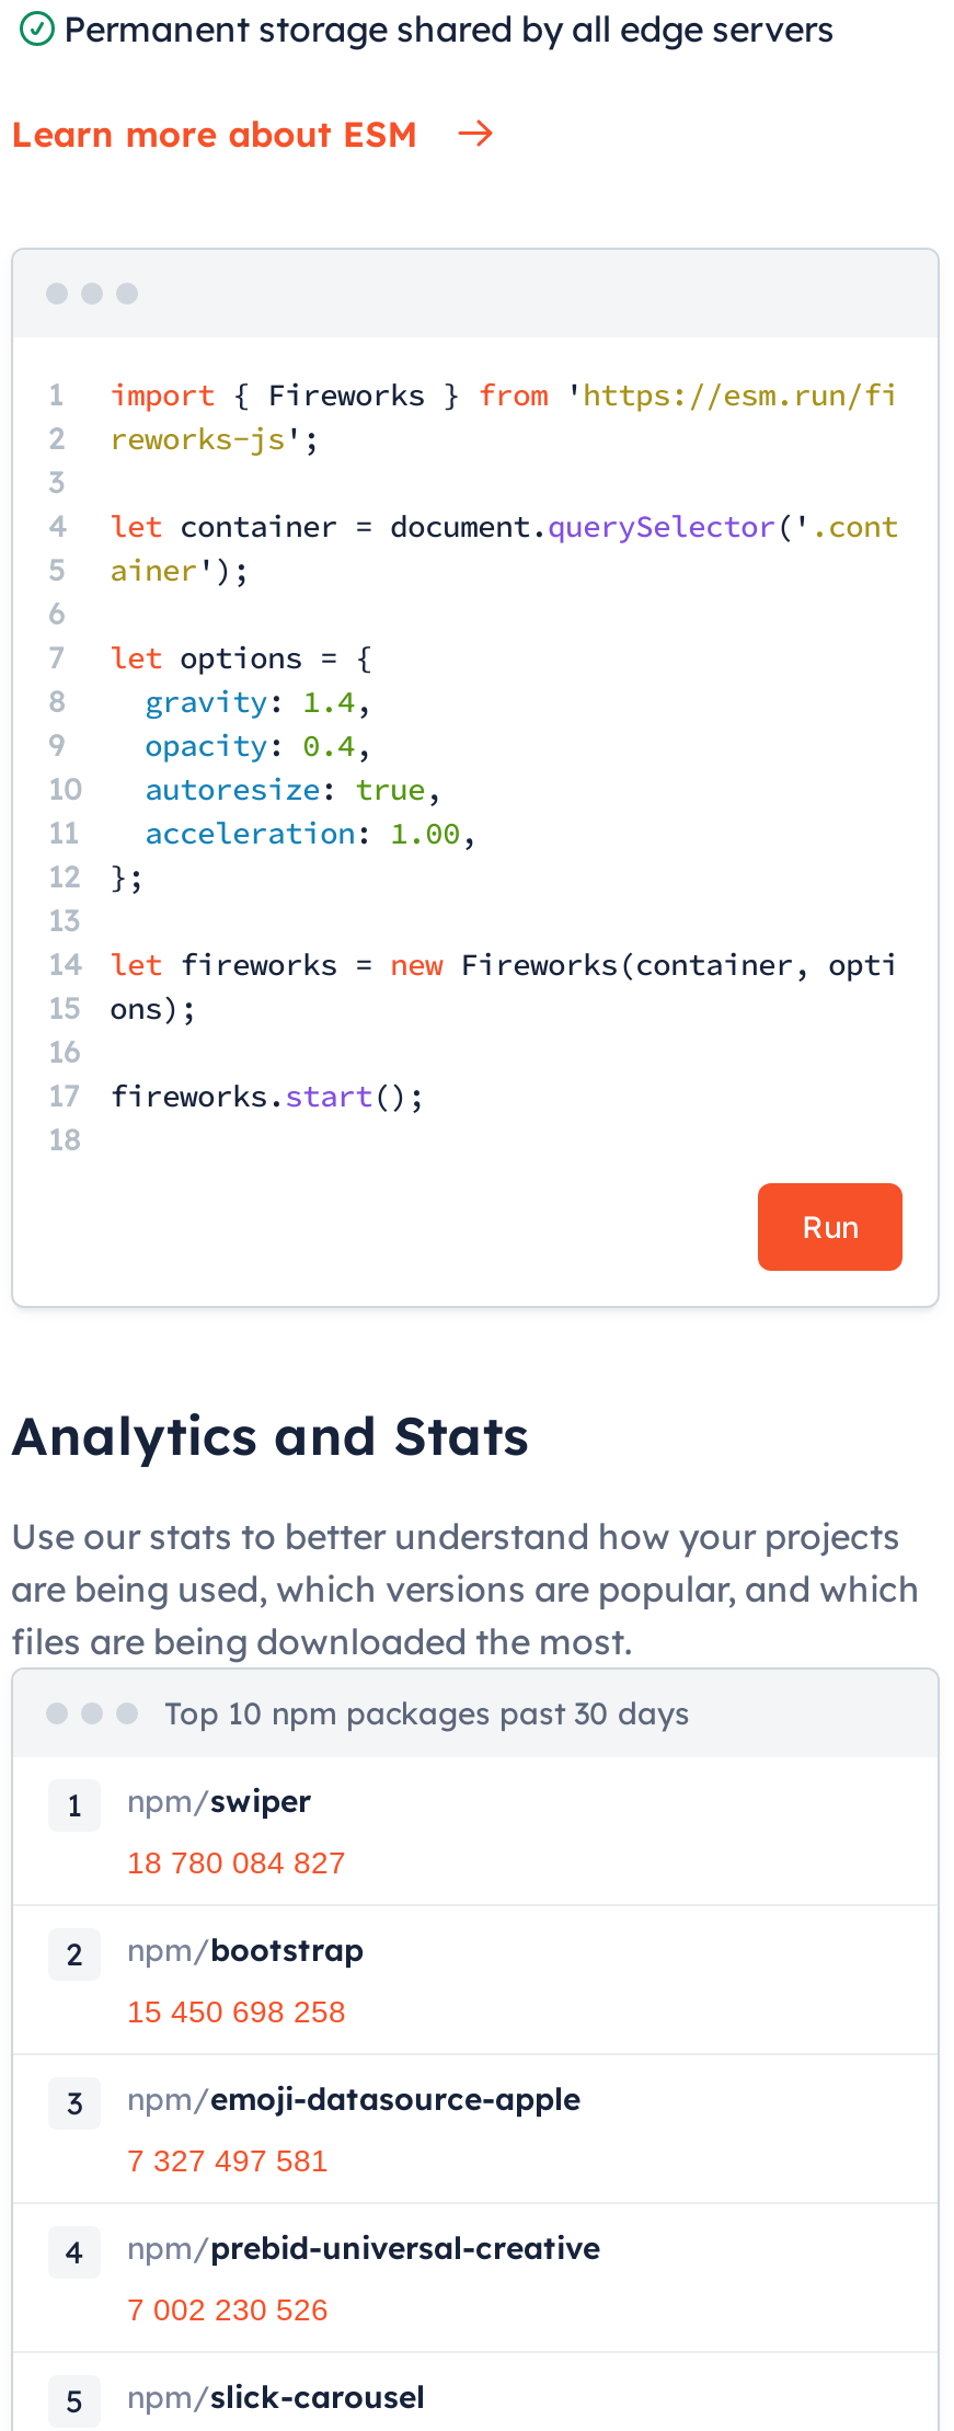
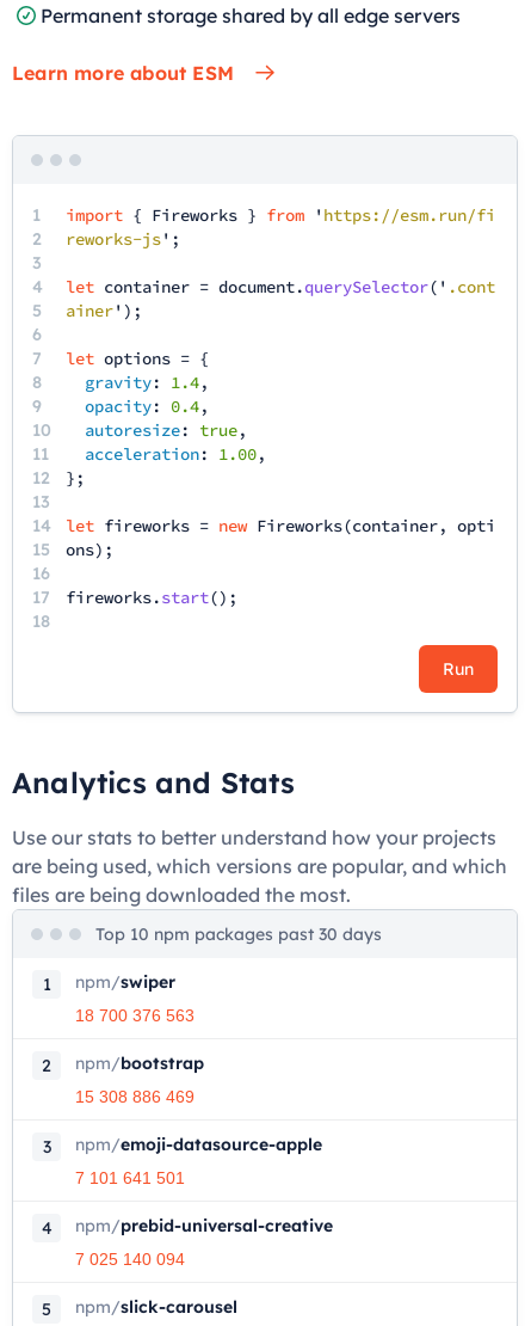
[127,1845,346,1880] 18 780 084 827 -> [75,1006,195,1025] 18 700 376 563
[127,1994,346,2029] 15 450 698 258 -> [75,1087,195,1106] 15 308 886 469
[127,2143,329,2178] 7 327 497 581 -> [75,1168,185,1187] 7 101 641 501
[127,2292,329,2327] 7 002 230 526 -> [75,1250,185,1269] 7 025 140 094

